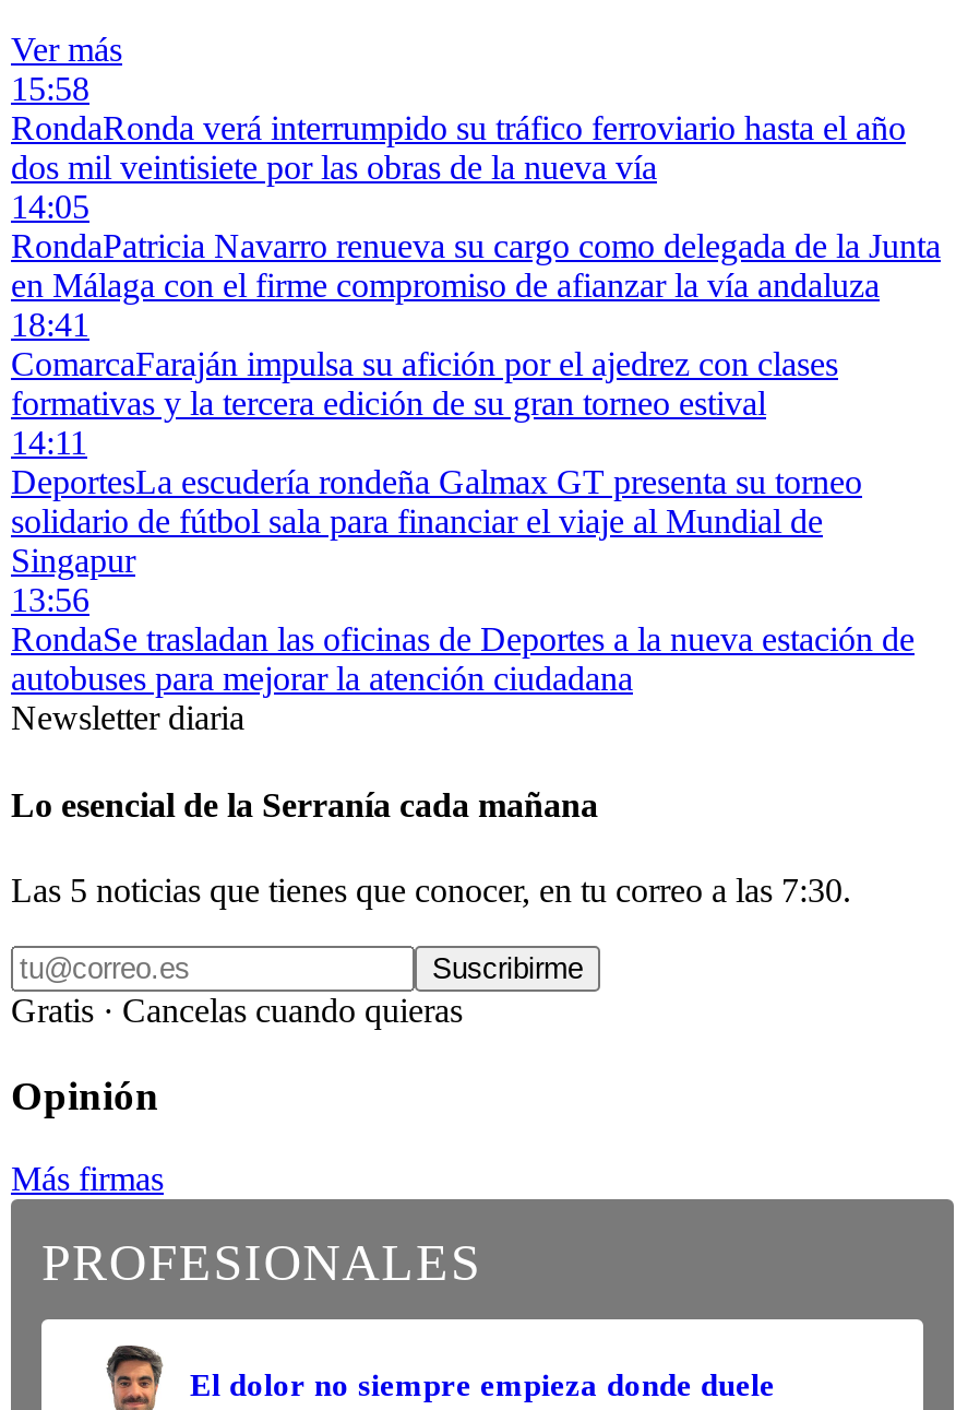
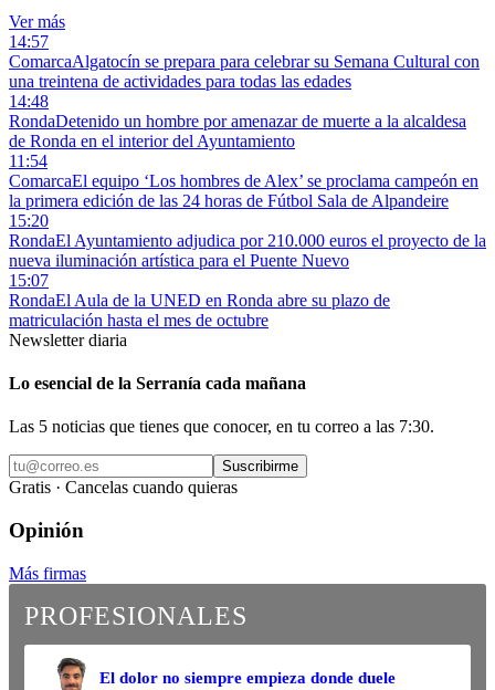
[11,71,941,697] 15:58 | RondaRonda verá interrumpido su tráfico ferroviario hasta el año | dos mil veintisiete por las obras de la nueva vía | 14:05 | RondaPatricia Navarro renueva su cargo como delegada de la Junta | en Málaga con el firme compromiso de afianzar la vía andaluza | 18:41 | ComarcaFaraján impulsa su afición por el ajedrez con clases | formativas y la tercera edición de su gran torneo estival | 14:11 | DeportesLa escudería rondeña Galmax GT presenta su torneo | solidario de fútbol sala para financiar el viaje al Mundial de | Singapur | 13:56 | RondaSe trasladan las oficinas de Deportes a la nueva estación de | autobuses para mejorar la atención ciudadana -> [9,32,486,329] 14:57 | ComarcaAlgatocín se prepara para celebrar su Semana Cultural con | una treintena de actividades para todas las edades | 14:48 | RondaDetenido un hombre por amenazar de muerte a la alcaldesa | de Ronda en el interior del Ayuntamiento | 11:54 | ComarcaEl equipo ‘Los hombres de Alex’ se proclama campeón en | la primera edición de las 24 horas de Fútbol Sala de Alpandeire | 15:20 | RondaEl Ayuntamiento adjudica por 210.000 euros el proyecto de la | nueva iluminación artística para el Puente Nuevo | 15:07 | RondaEl Aula de la UNED en Ronda abre su plazo de | matriculación hasta el mes de octubre

